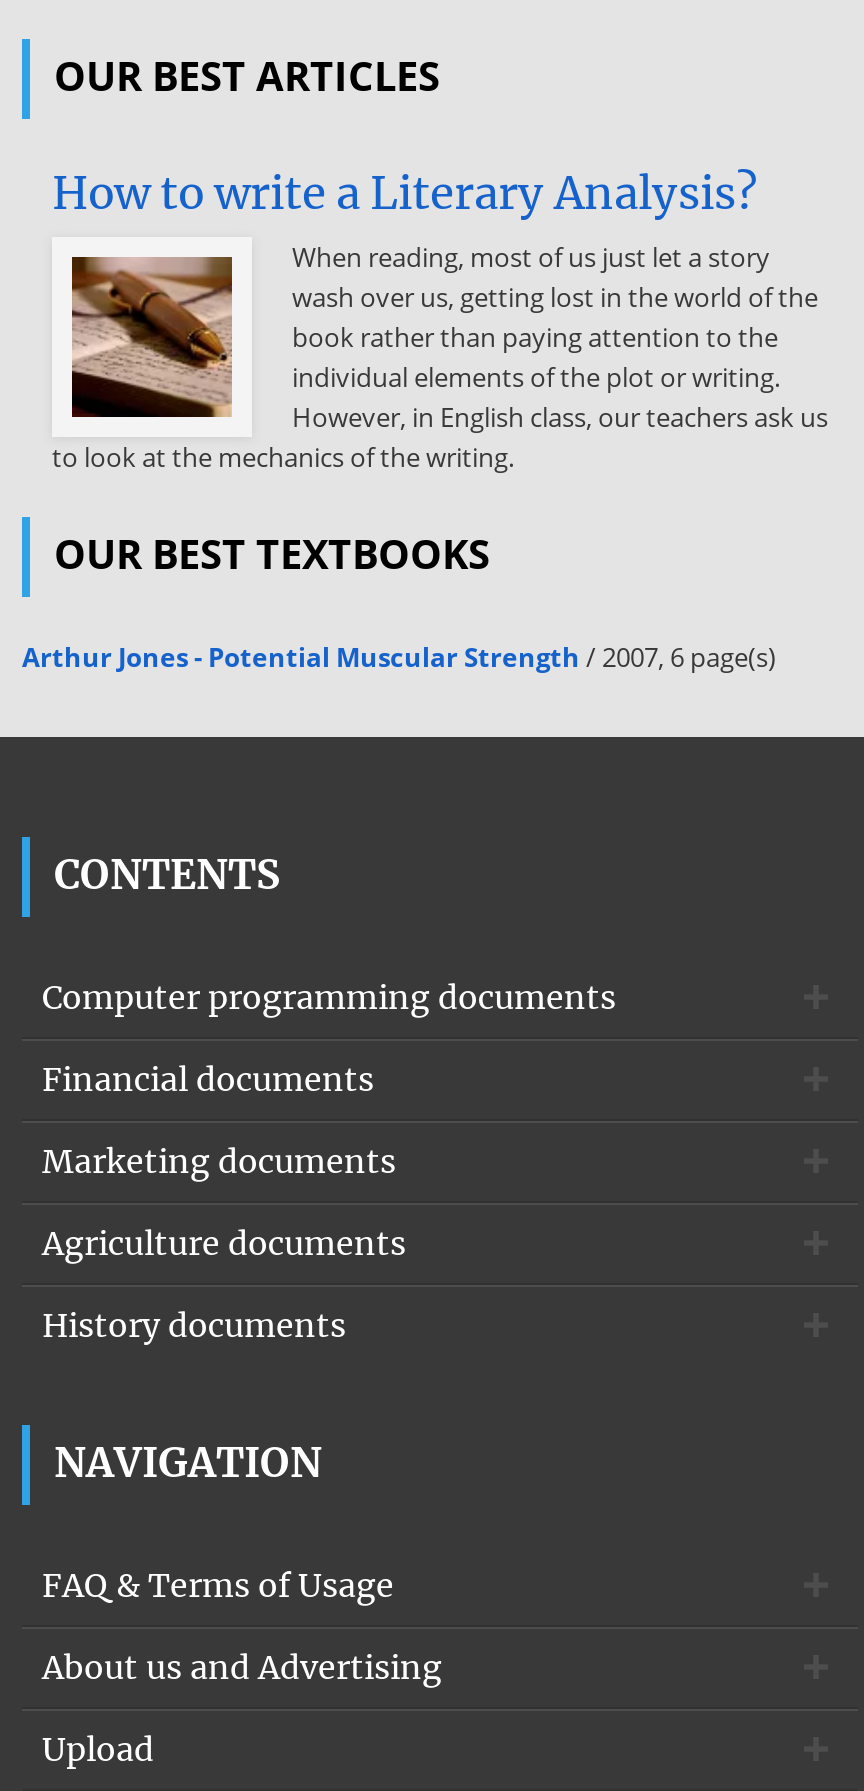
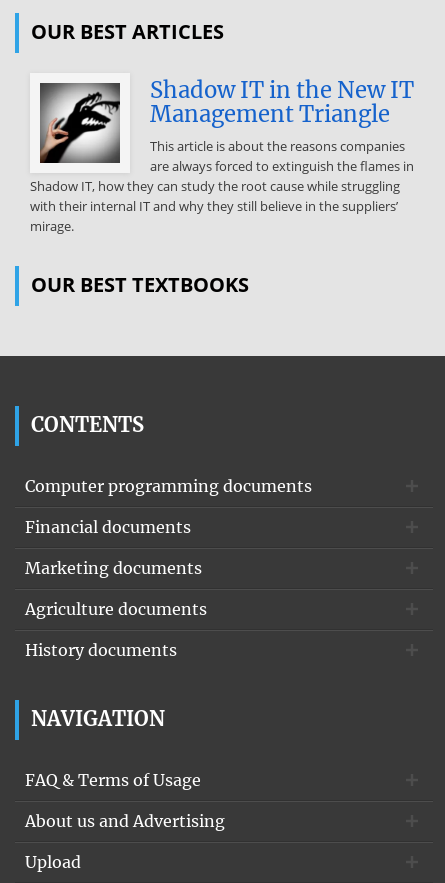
[52,165,828,475] [image] | How to write a Literary Analysis? | When reading, most of us just let a story | wash over us, getting lost in the world of the | book rather than paying attention to the | individual elements of the plot or writing. | However, in English class, our teachers ask us | to look at the mechanics of the writing. -> [30,76,414,235] [image] | Shadow IT in the New IT | Management Triangle | This article is about the reasons companies | are always forced to extinguish the flames in | Shadow IT, how they can study the root cause while struggling | with their internal IT and why they still believe in the suppliers’ | mirage.
[22,639,776,675] Arthur Jones - Potential Muscular Strength / 2007, 6 page(s) -> none

